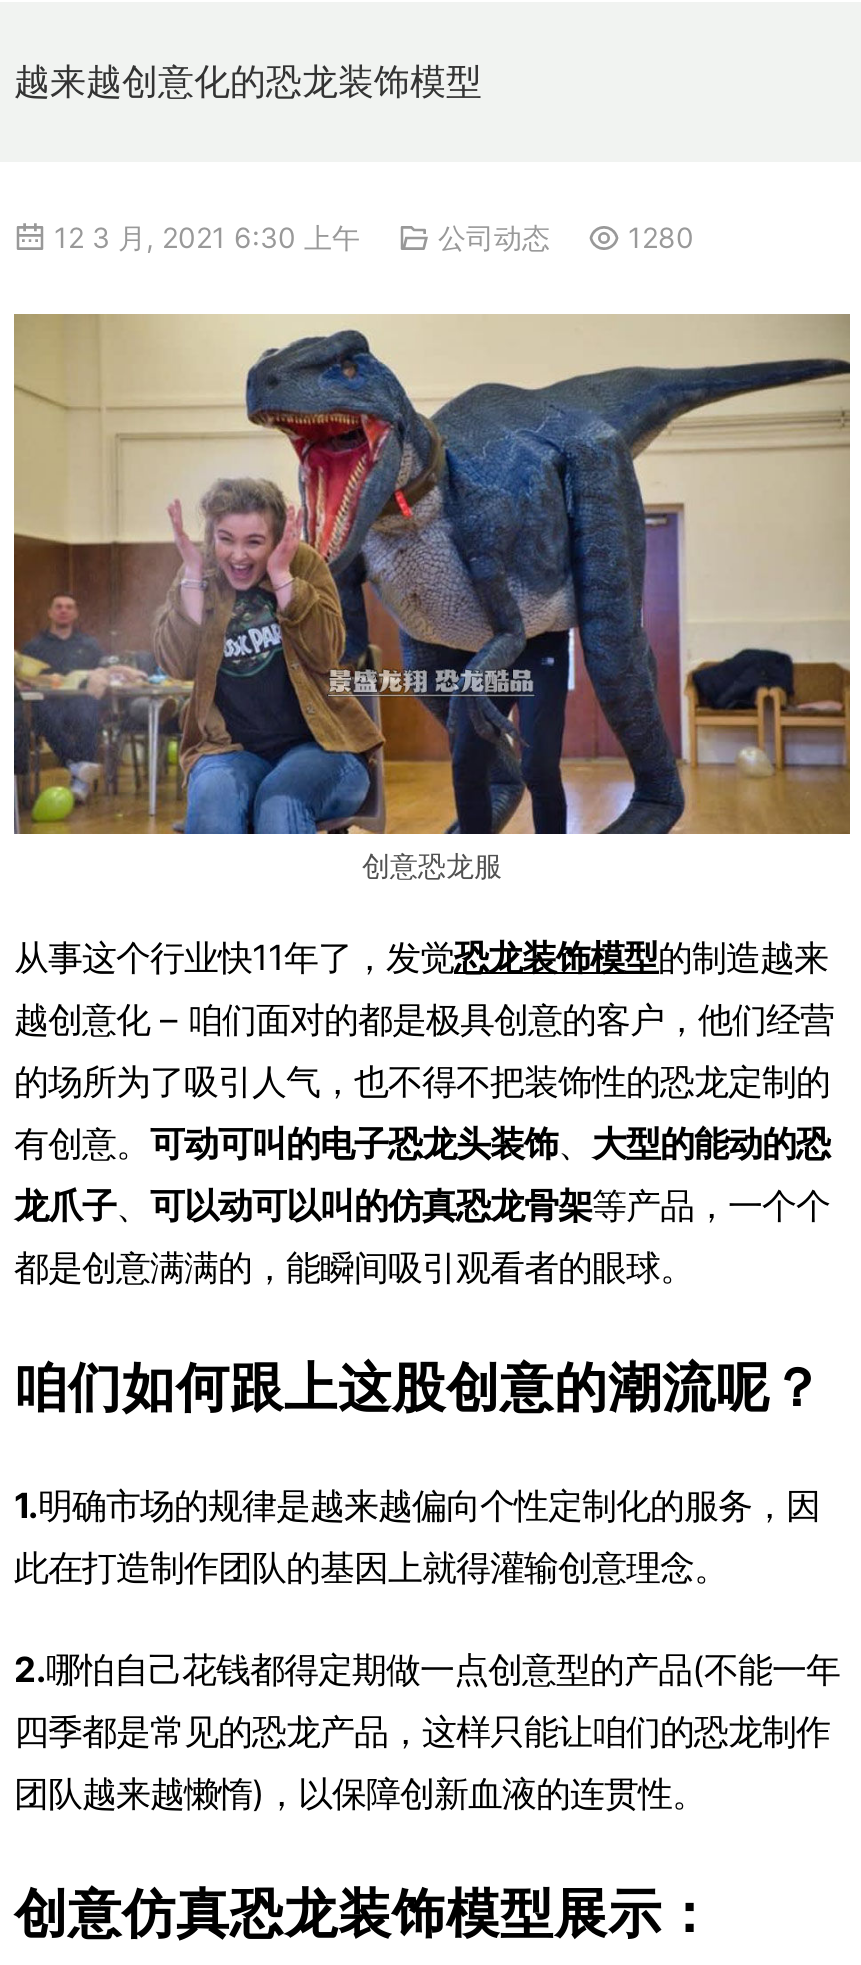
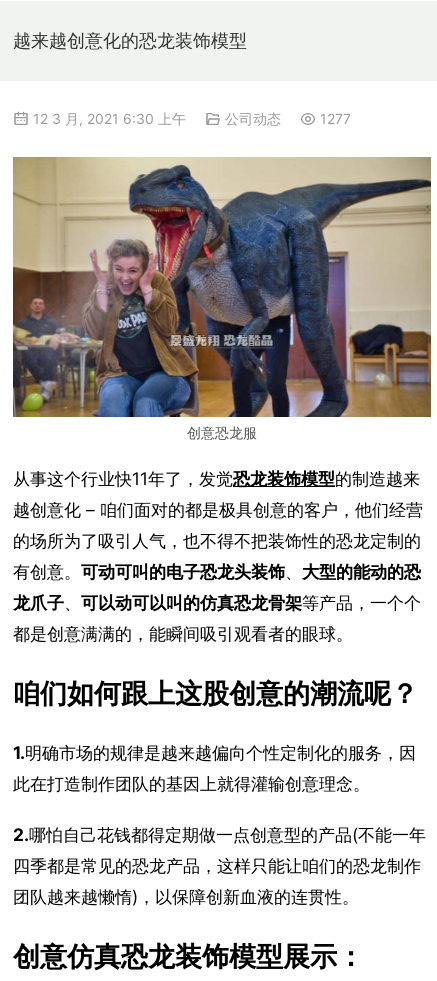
[620,220,694,254] 1280 -> [316,110,351,127] 1277

